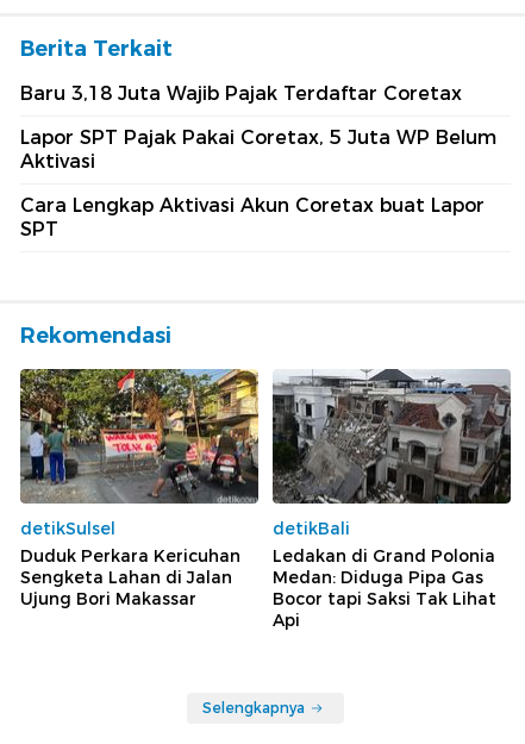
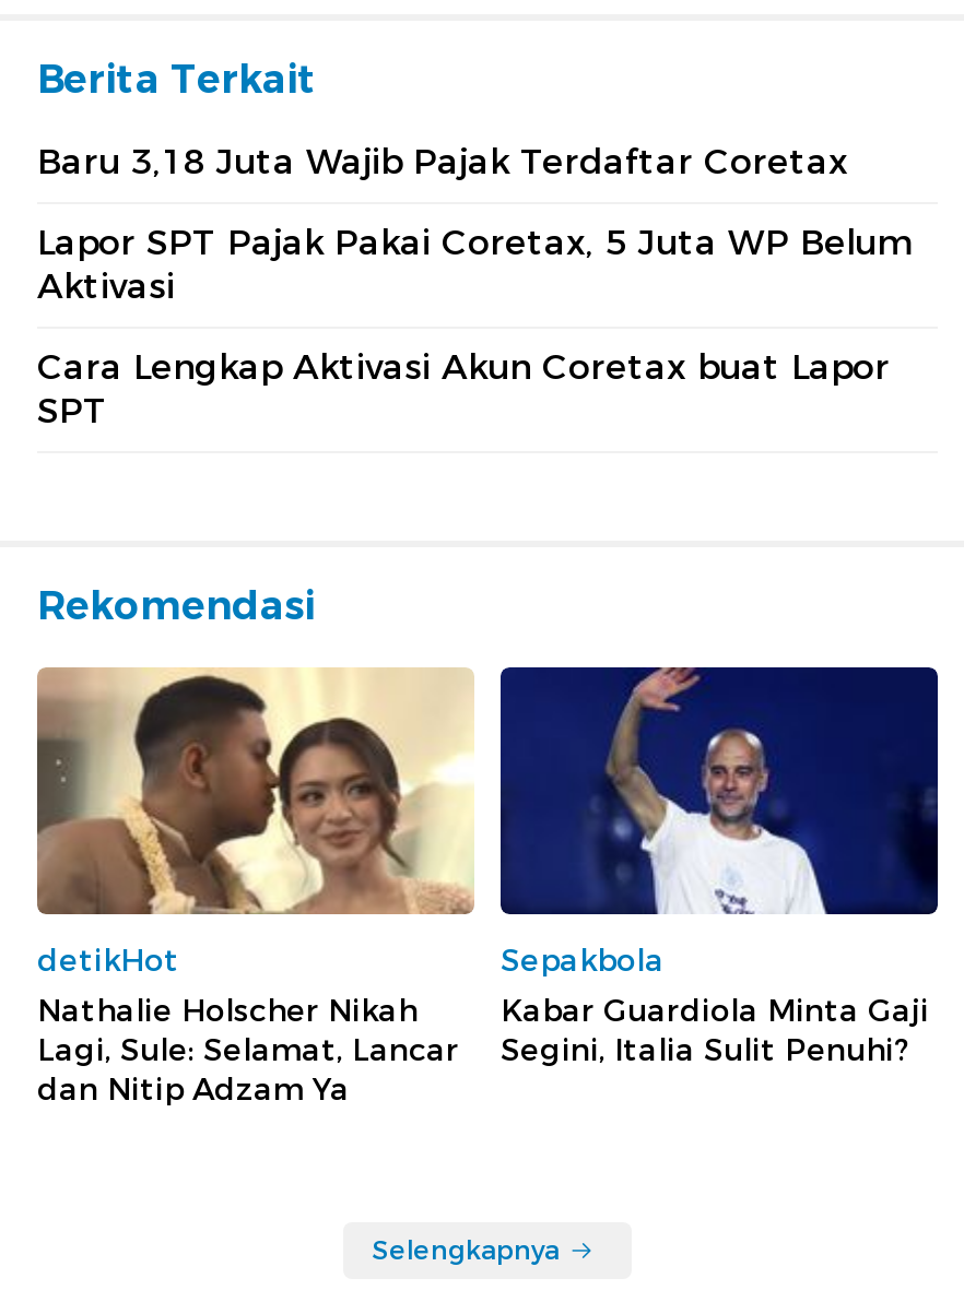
[19,368,260,609] [image] | detikSulsel | Duduk Perkara Kericuhan | Sengketa Lahan di Jalan | Ujung Bori Makassar -> [37,667,474,1108] [image] | detikHot | Nathalie Holscher Nikah | Lagi, Sule: Selamat, Lancar | dan Nitip Adzam Ya
[271,369,512,630] [image] | detikBali | Ledakan di Grand Polonia | Medan: Diduga Pipa Gas | Bocor tapi Saksi Tak Lihat | Api -> [501,665,938,1068] [image] | Sepakbola | Kabar Guardiola Minta Gaji | Segini, Italia Sulit Penuhi?

